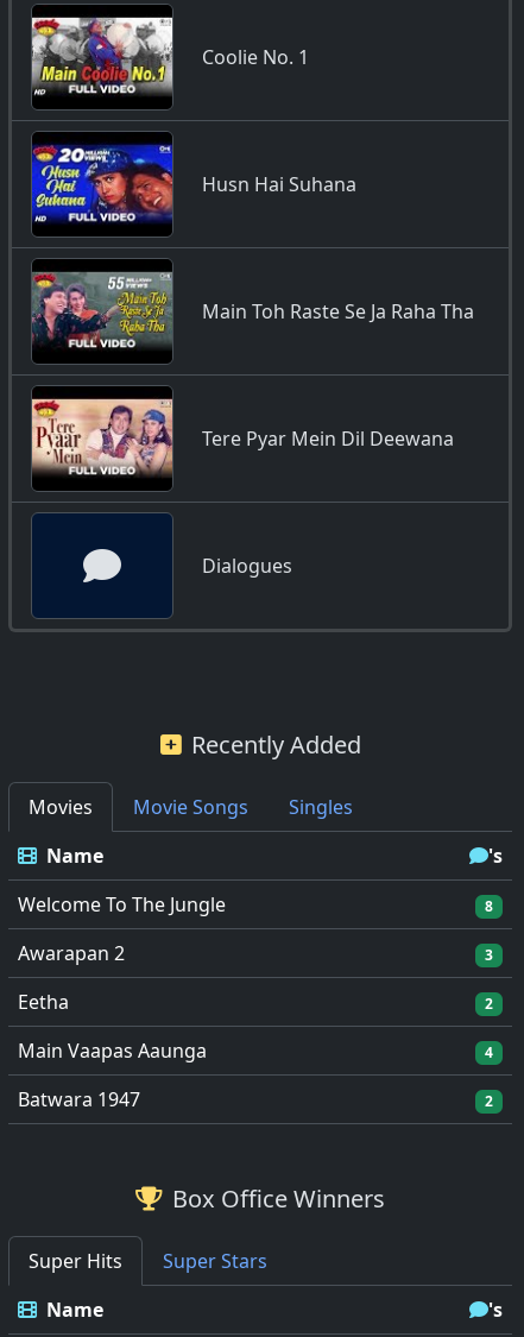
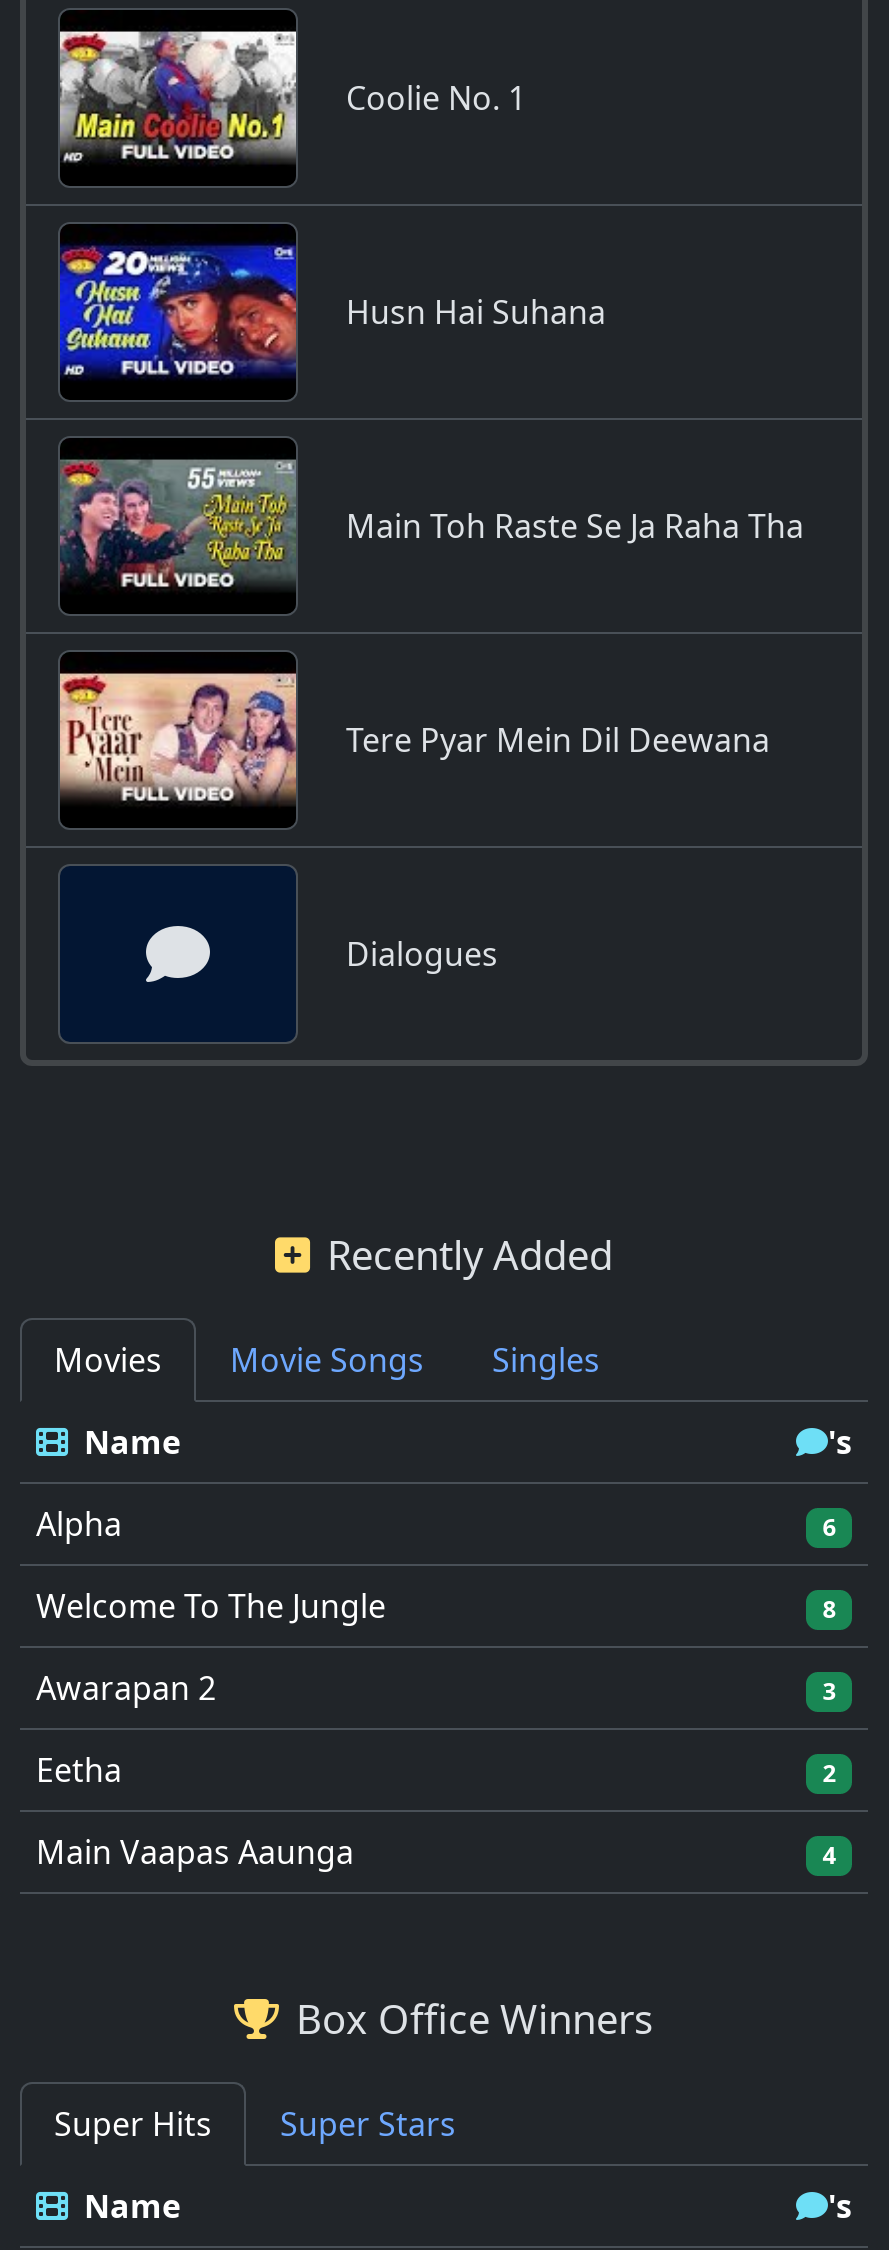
none -> [36,1502,836,1546] Alpha | 6
moved [18,891,493,1064] -> [36,1584,836,1874]: Welcome To The Jungle | 8 | Awarapan 2 | 3 | Eetha | 2 | Main Vaapas Aaunga | 4
[18,1086,493,1113] Batwara 1947 | 2 -> none

